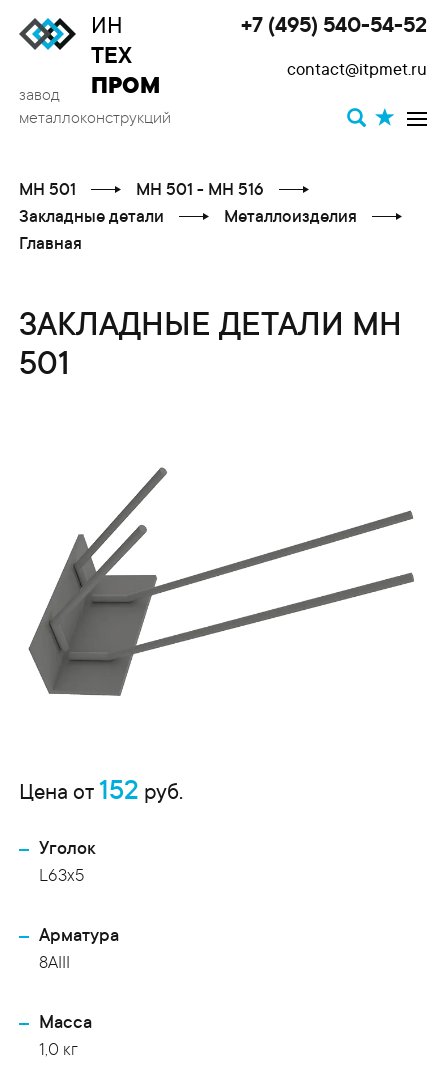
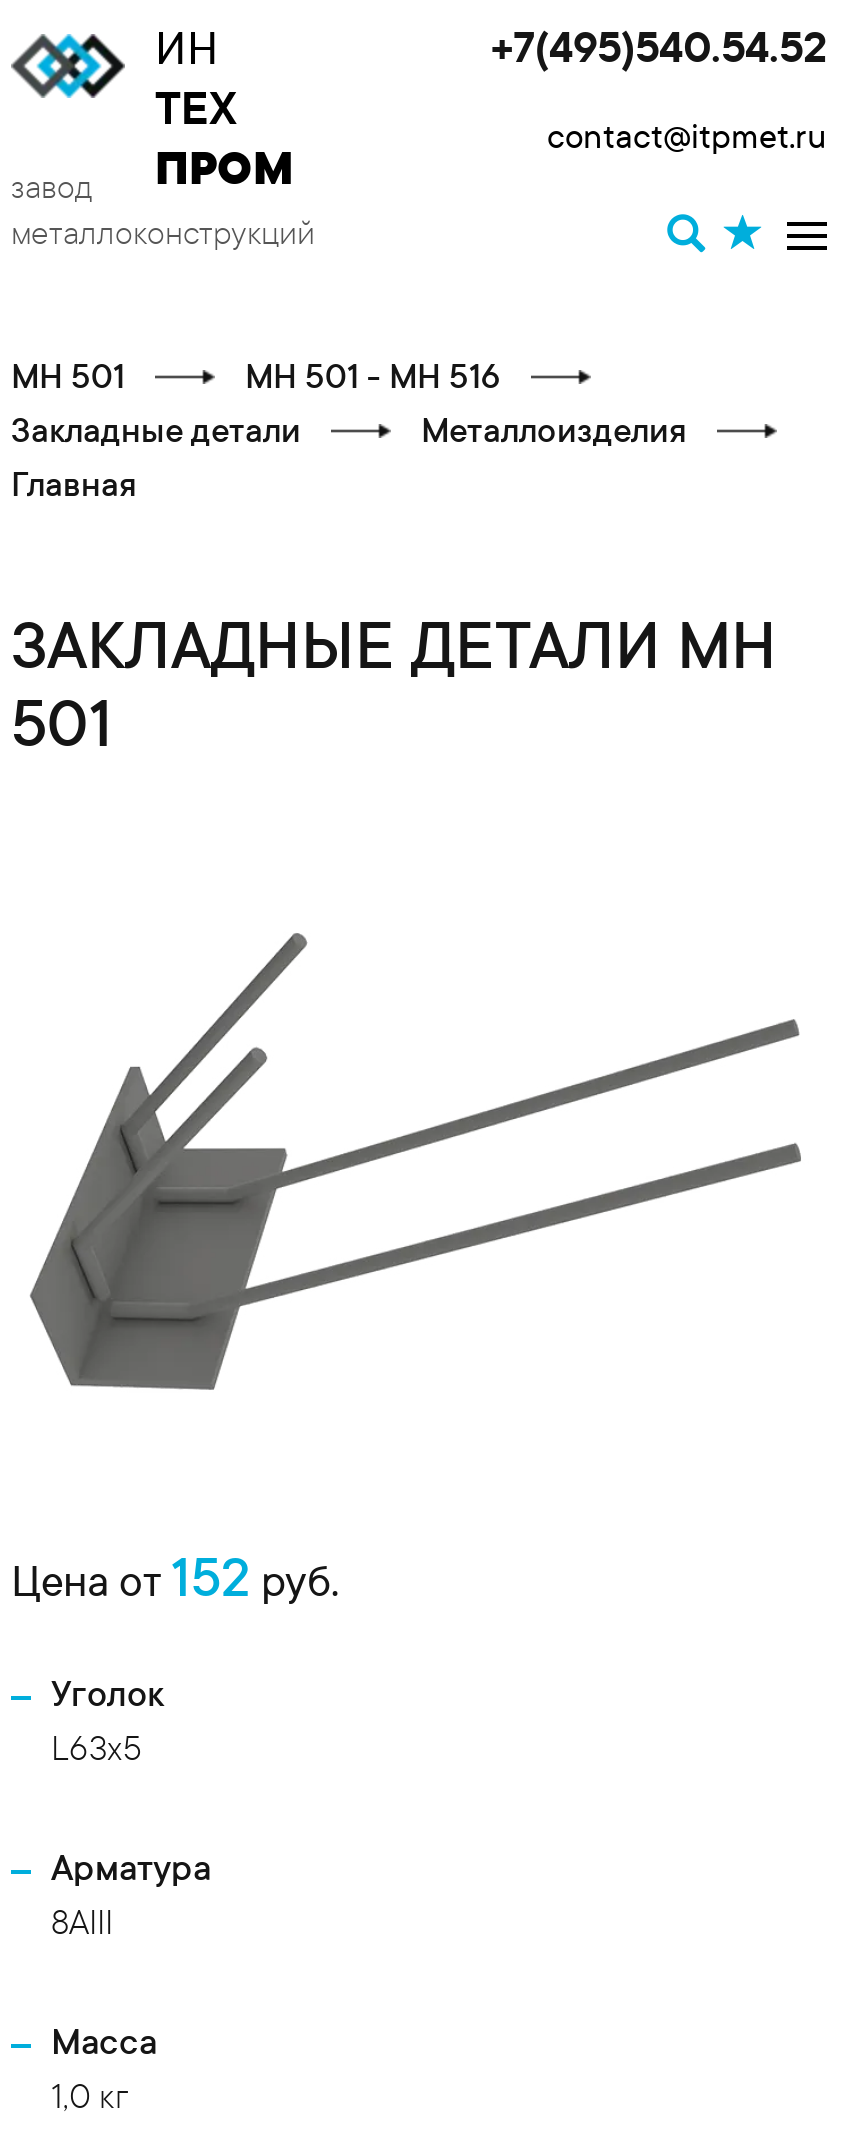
[241,15,427,39] +7 (495) 540-54-52 -> [491,28,827,76] +7(495)540.54.52

